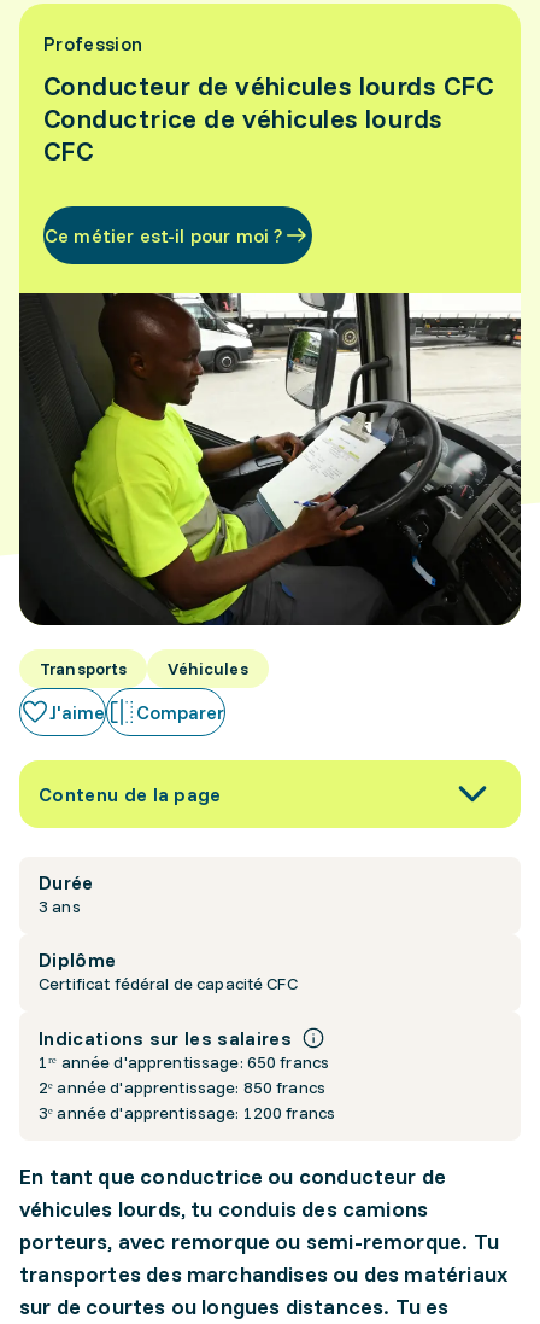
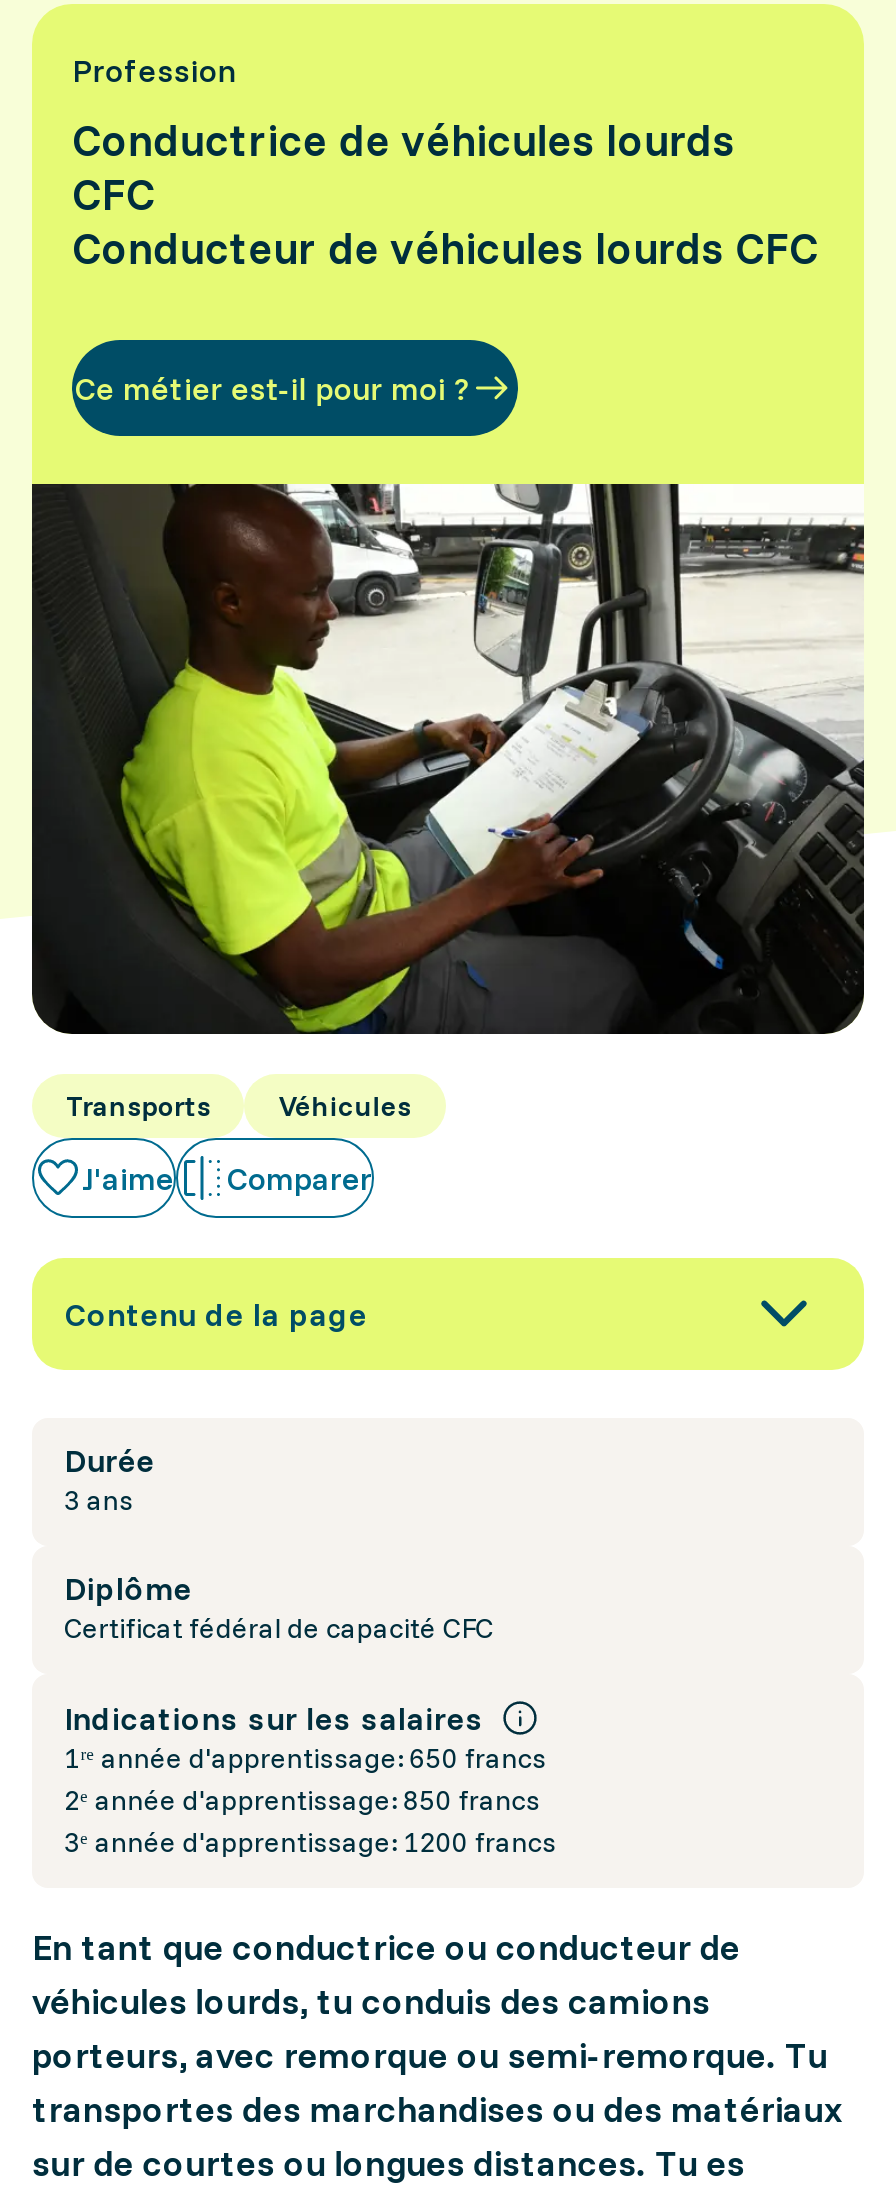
moved [43,69,493,103] -> [72,220,818,276]: Conducteur de véhicules lourds CFC
moved [43,101,443,168] -> [72,112,735,222]: Conductrice de véhicules lourds | CFC

